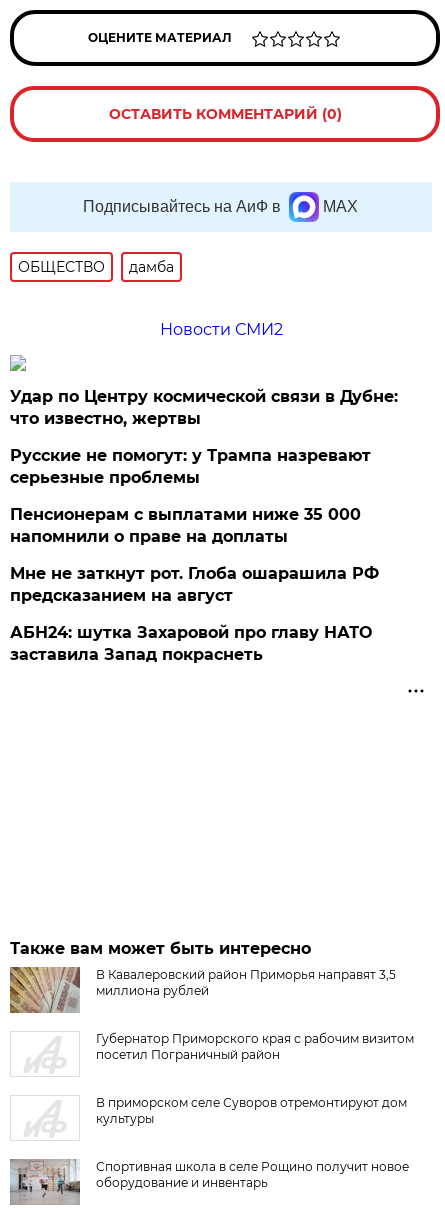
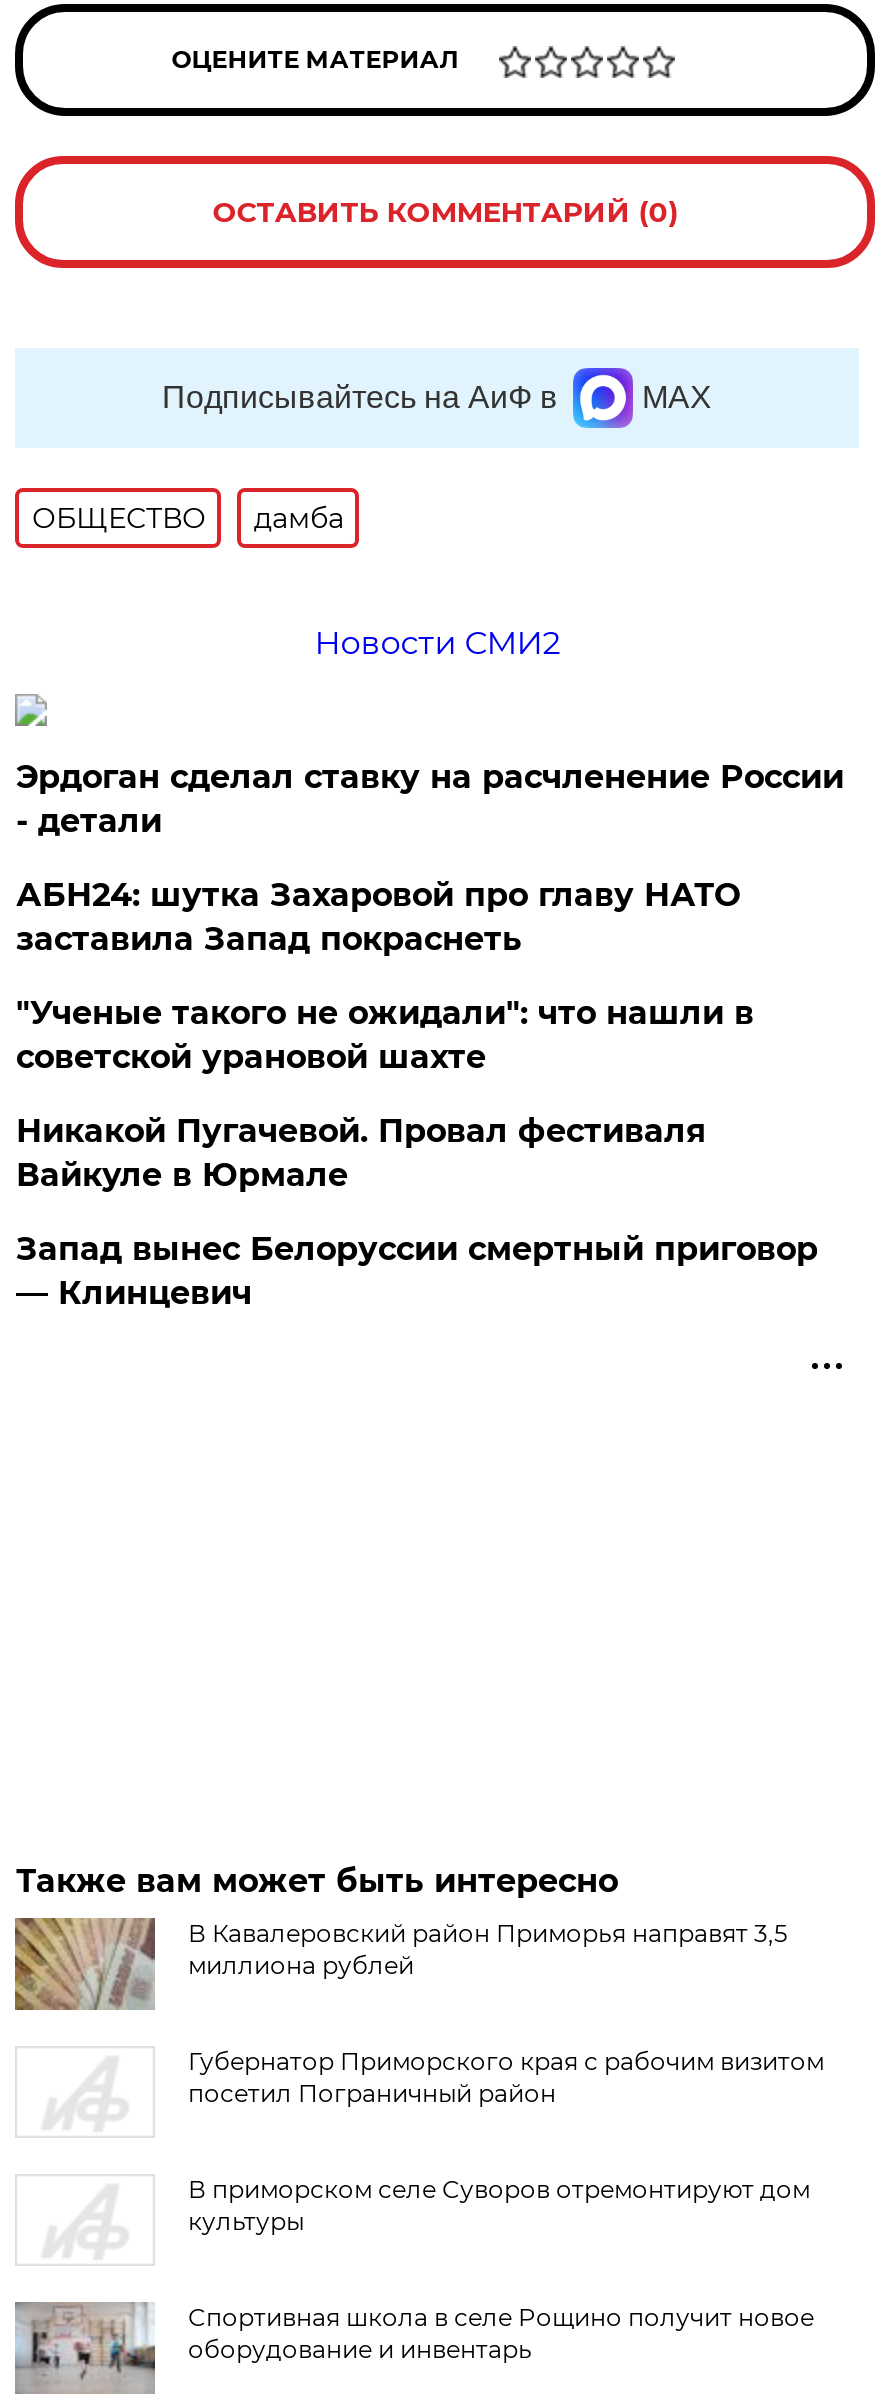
[10,387,398,605] Удар по Центру космической связи в Дубне: | что известно, жертвы | Русские не помогут: у Трампа назревают | серьезные проблемы | Пенсионерам с выплатами ниже 35 000 | напомнили о праве на доплаты | Мне не заткнут рот. Глоба ошарашила РФ | предсказанием на август -> [16,758,844,840] Эрдоган сделал ставку на расчленение России | - детали
moved [10,623,372,664] -> [16,876,740,958]: АБН24: шутка Захаровой про главу НАТО | заставила Запад покраснеть
none -> [16,994,818,1312] "Ученые такого не ожидали": что нашли в | советской урановой шахте | Никакой Пугачевой. Провал фестиваля | Вайкуле в Юрмале | Запад вынес Белоруссии смертный приговор | — Клинцевич

